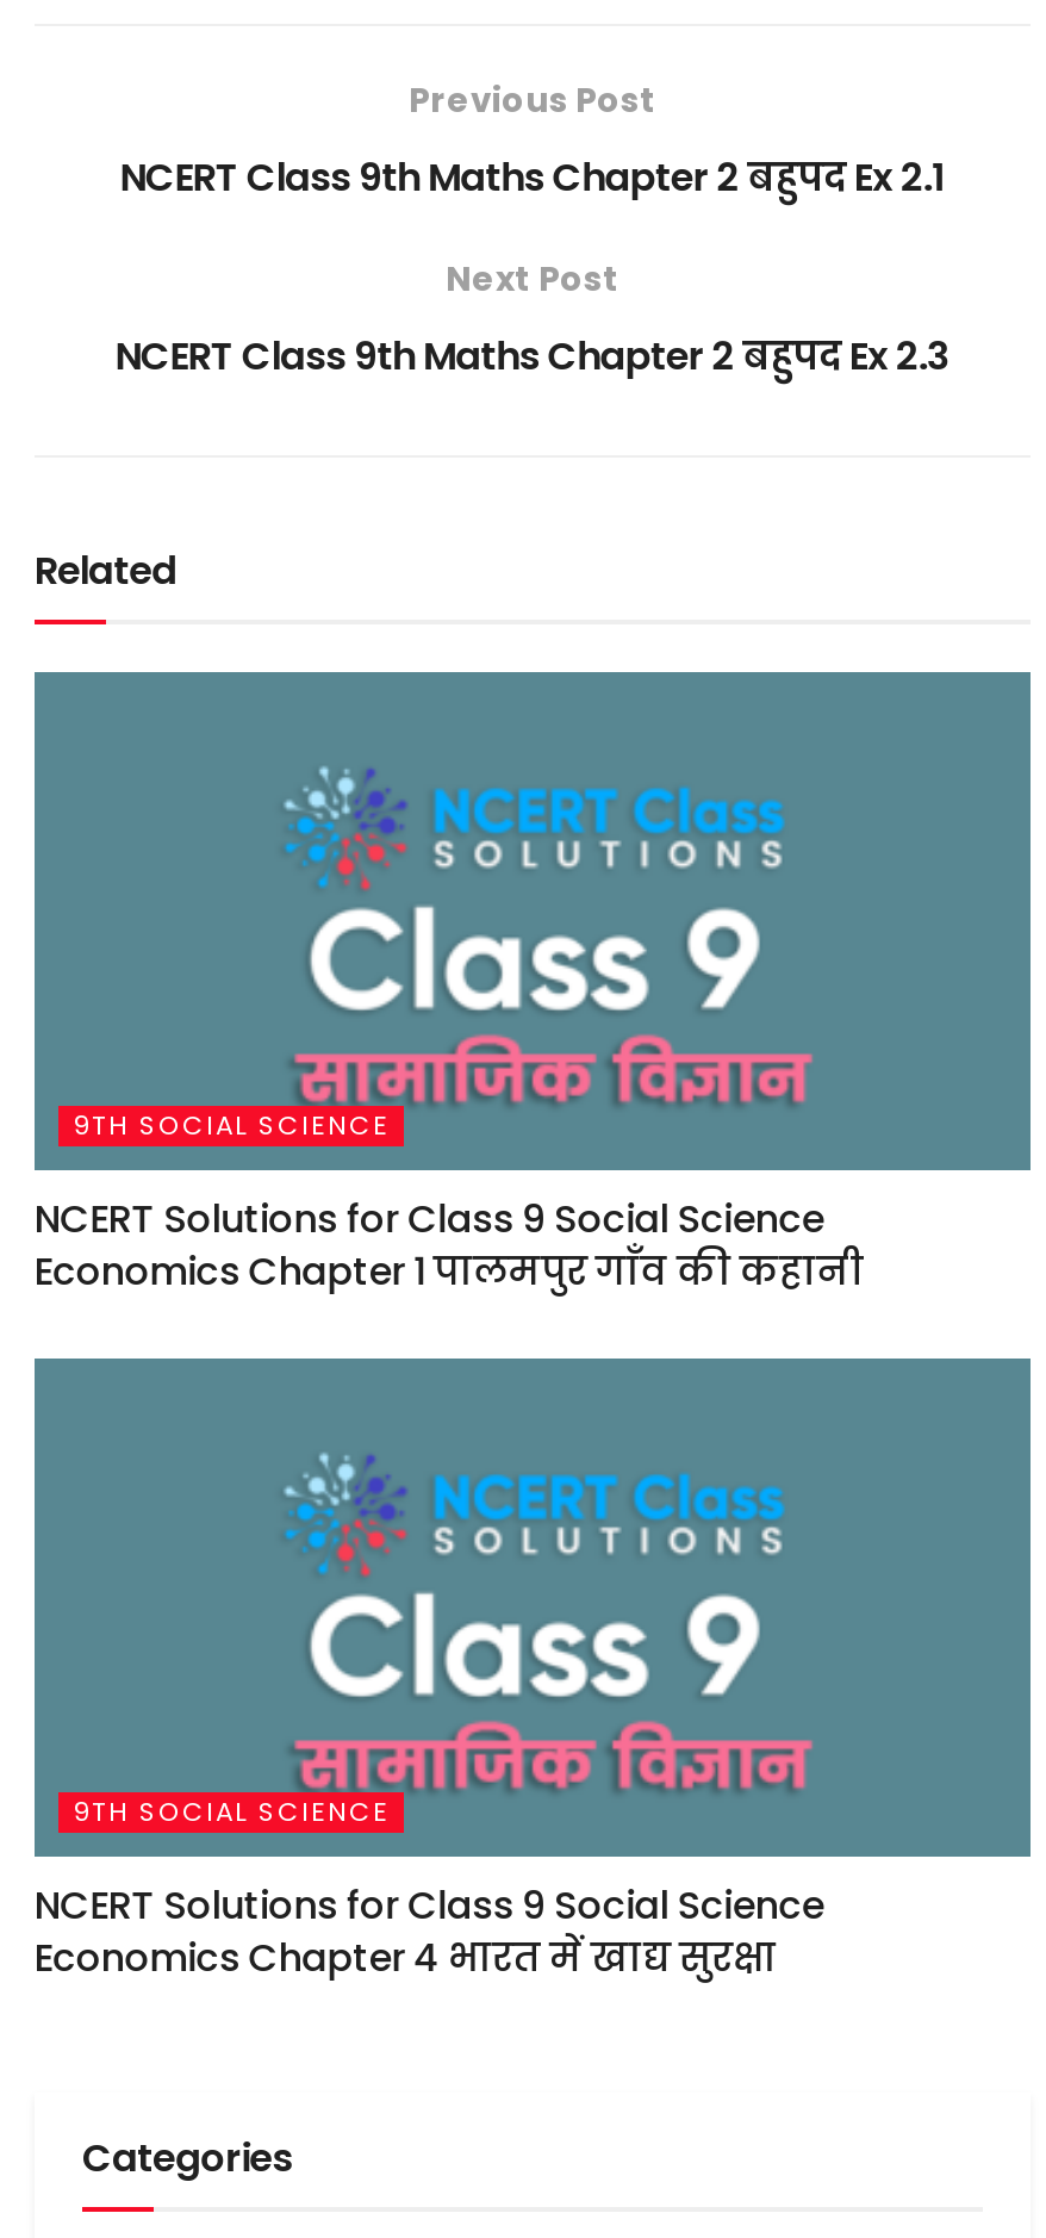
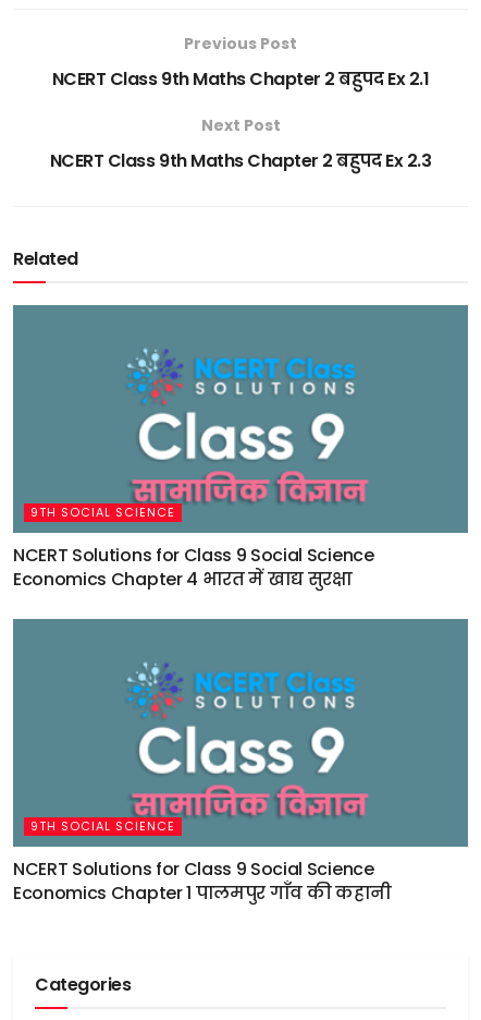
moved [35,1244,864,1299] -> [13,881,392,906]: Economics Chapter 1 पालमपुर गाँव की कहानी
moved [35,1931,777,1985] -> [13,567,352,592]: Economics Chapter 4 भारत में खाद्य सुरक्षा

